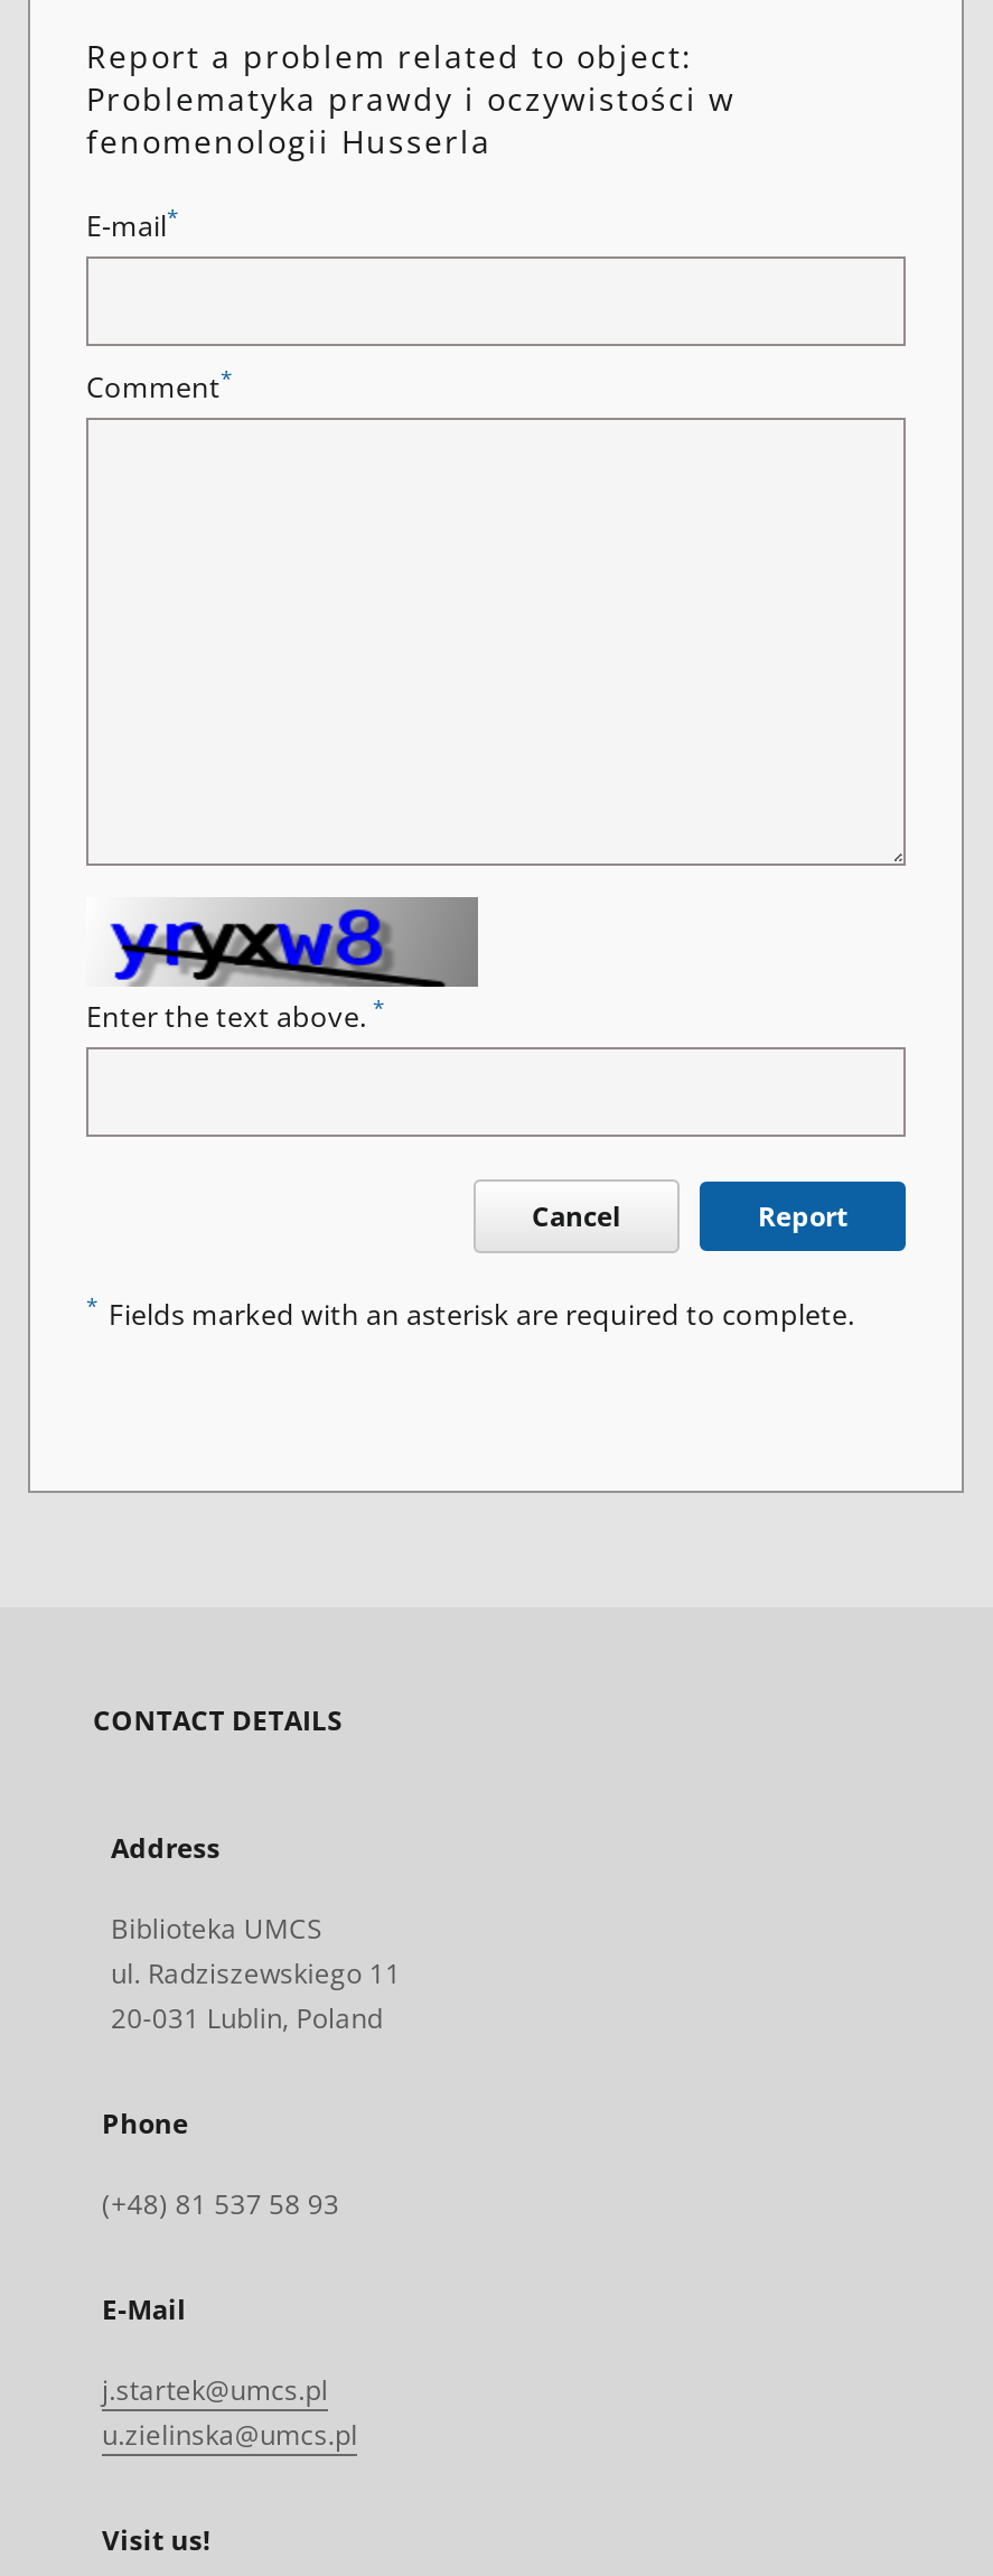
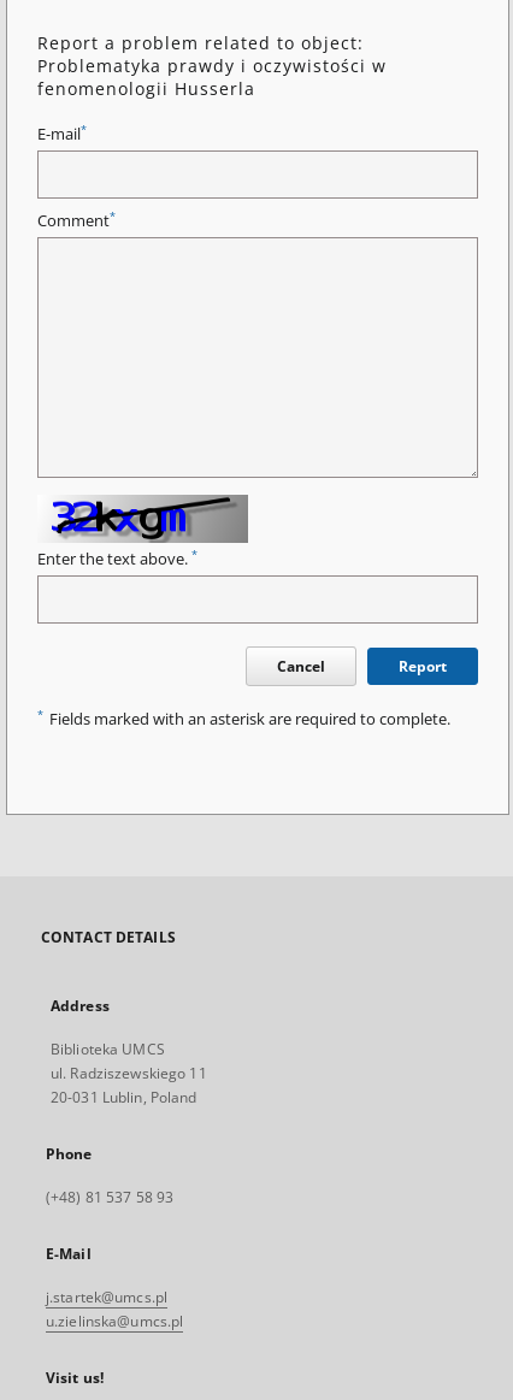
[109,902,453,989] [image] -> [51,496,236,544] [image]

